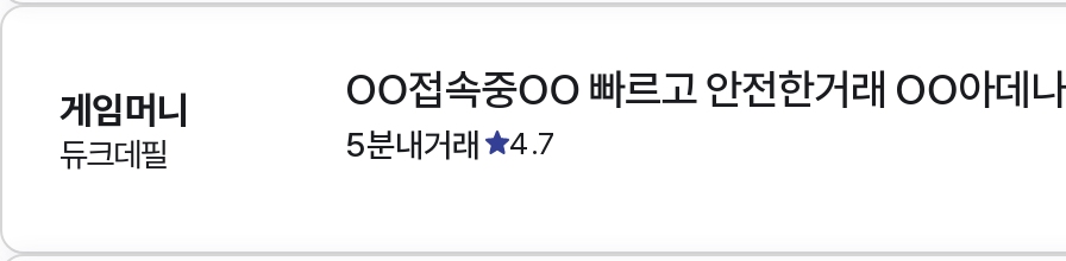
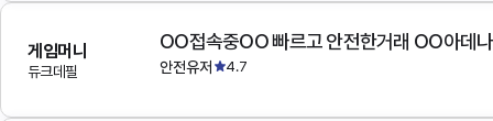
[345,125,481,163] 5분내거래 -> [160,58,212,75] 안전유저

